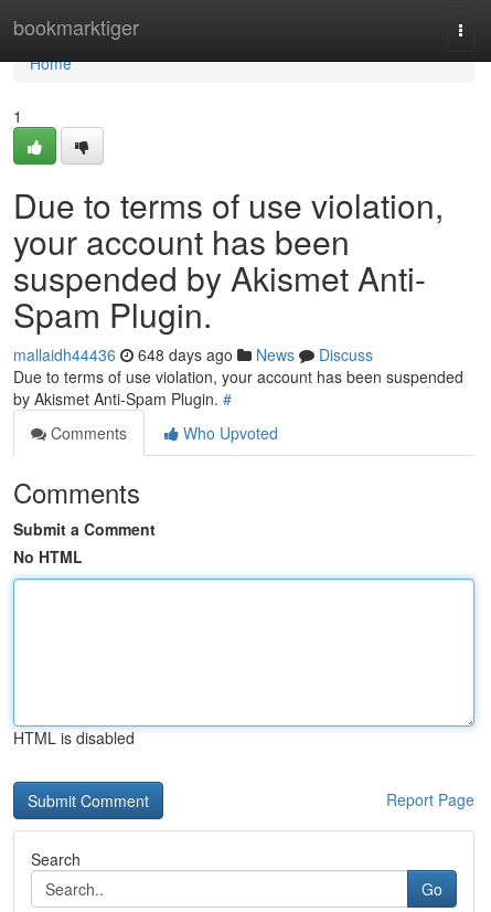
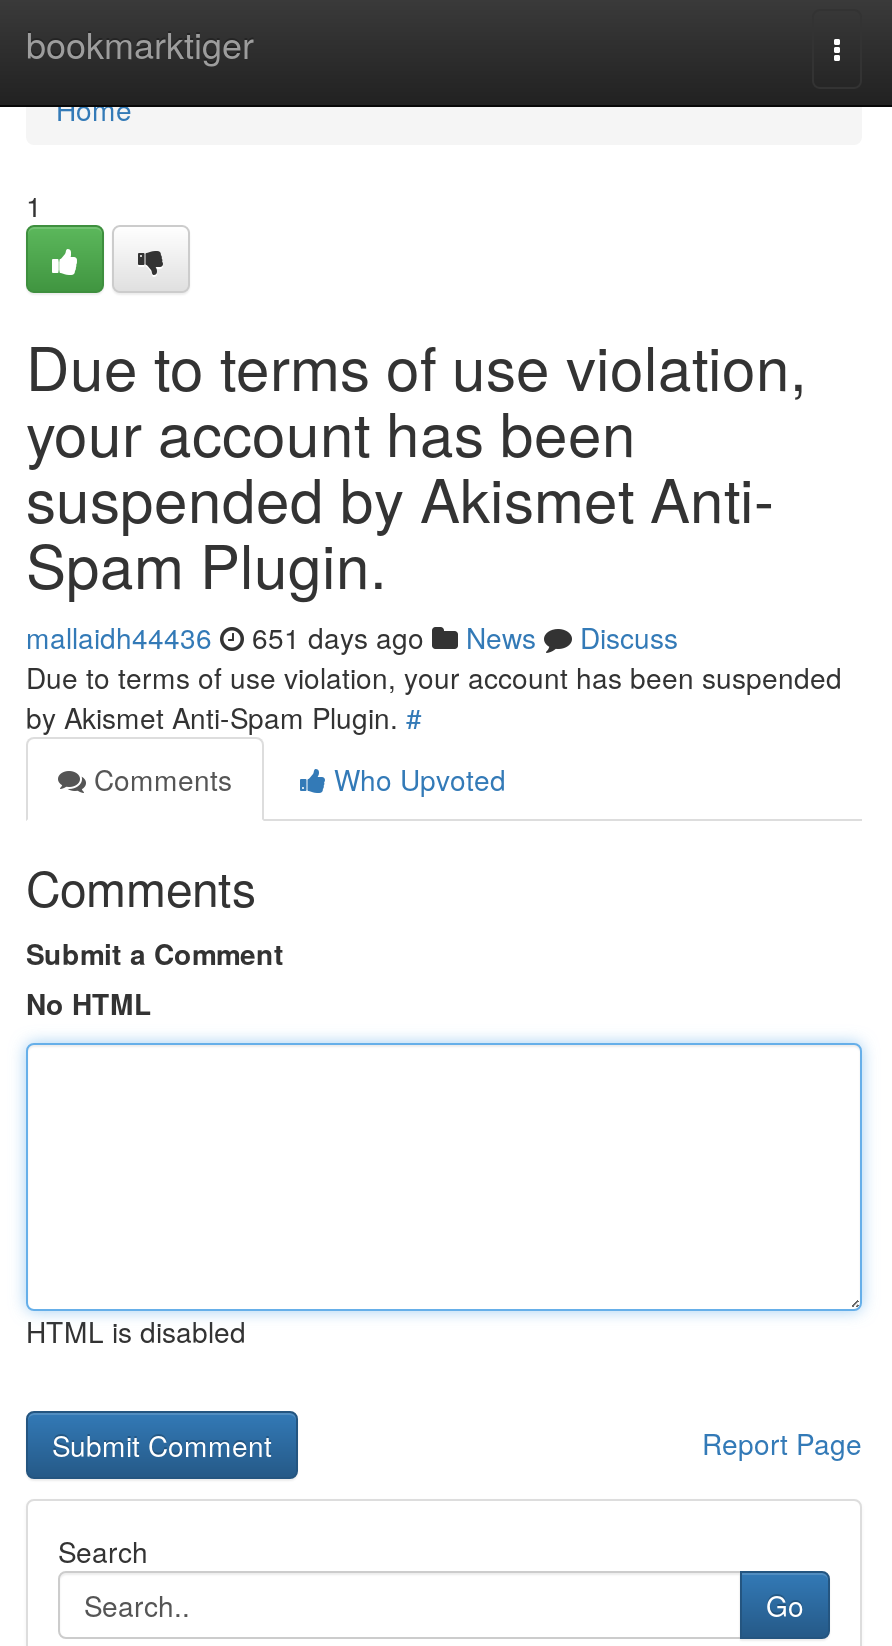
[13,343,373,365] mallaidh44436 648 days ago News Discuss -> [26,617,678,657] mallaidh44436 651 days ago News Discuss

